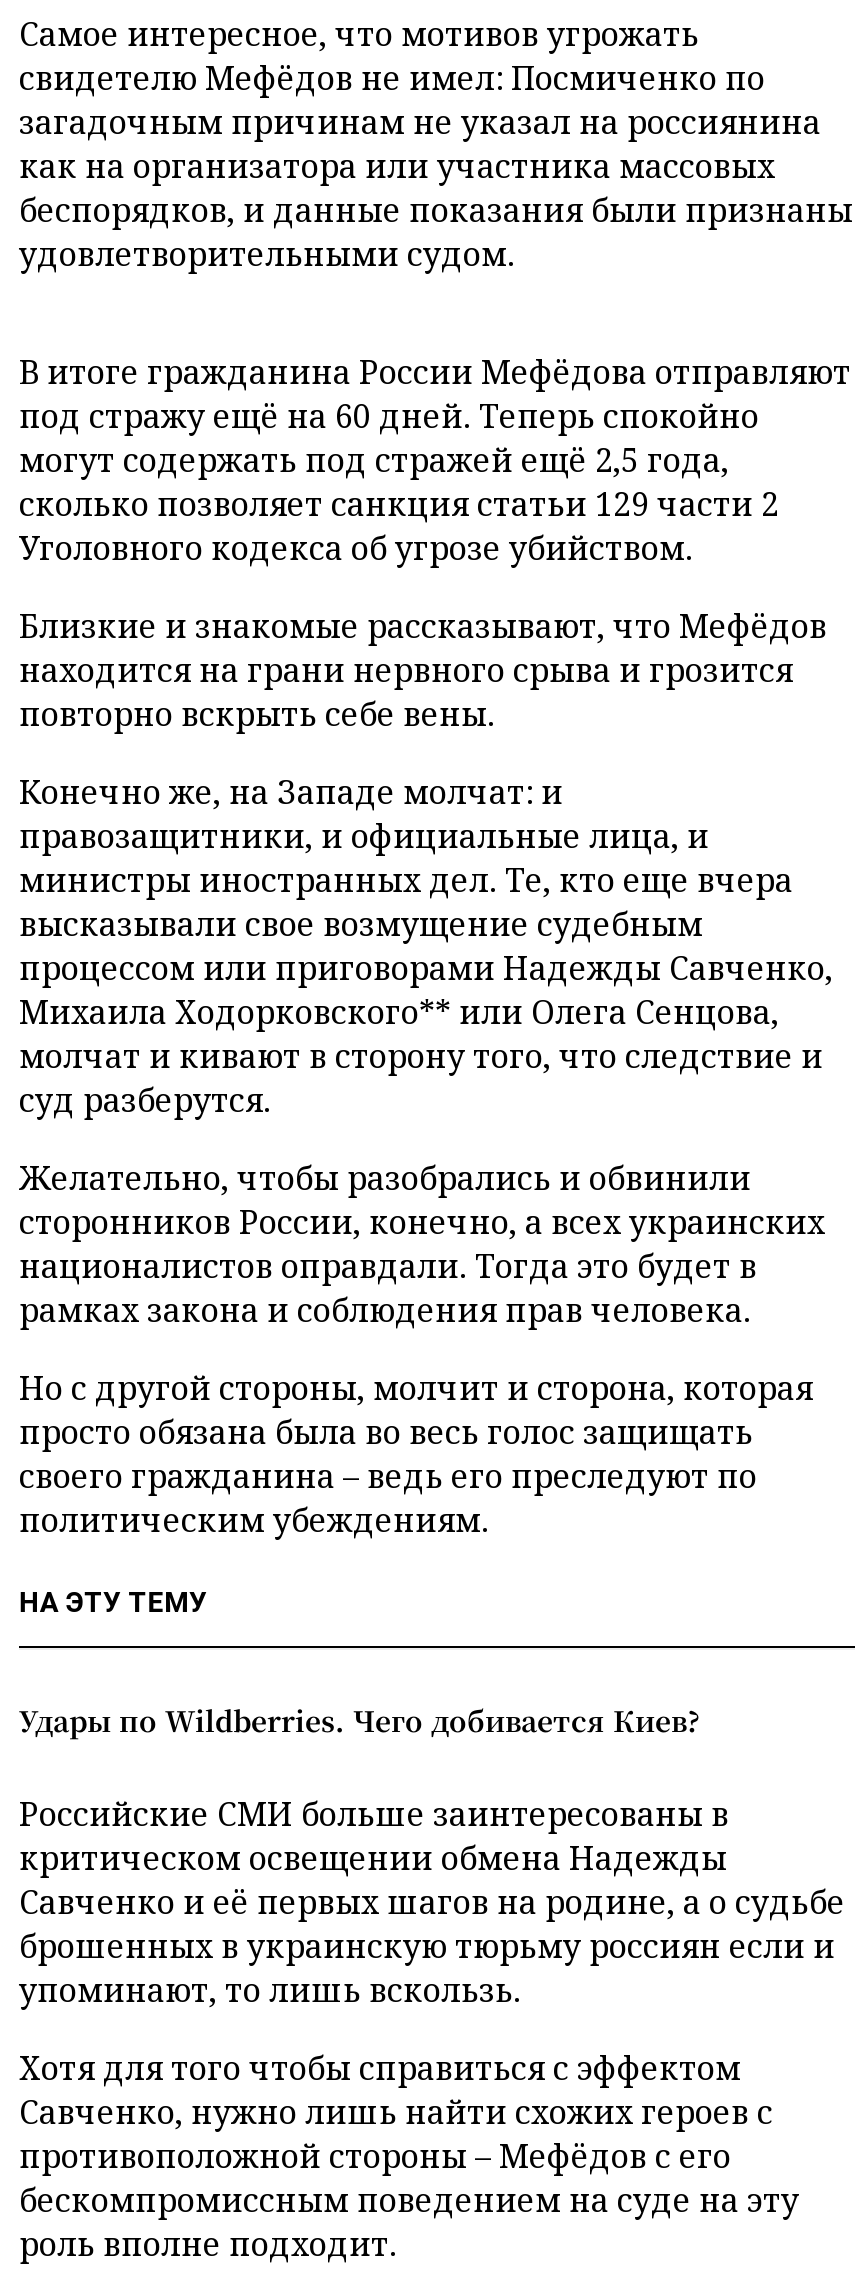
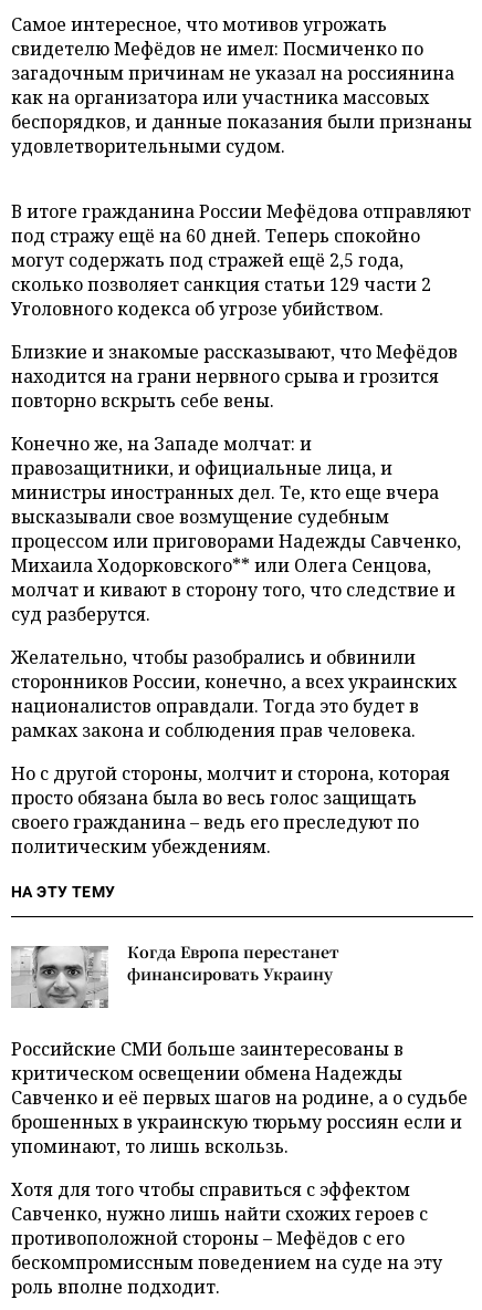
[19,1700,701,1740] Удары по Wildberries. Чего добивается Киев? -> [127,940,339,985] Когда Европа перестанет | финансировать Украину

